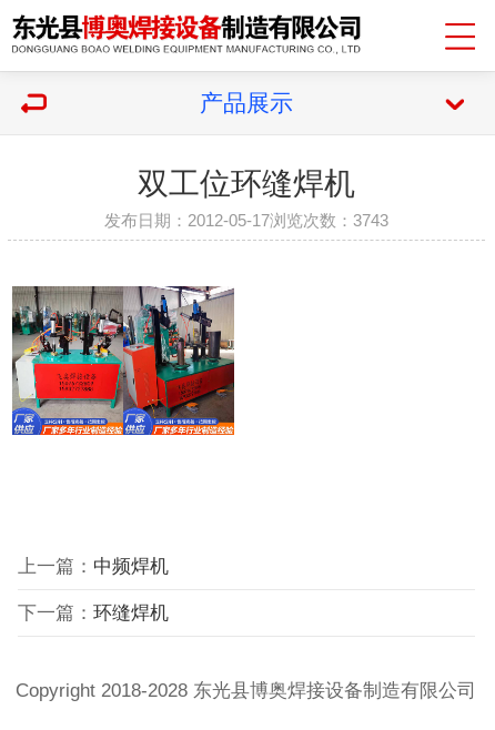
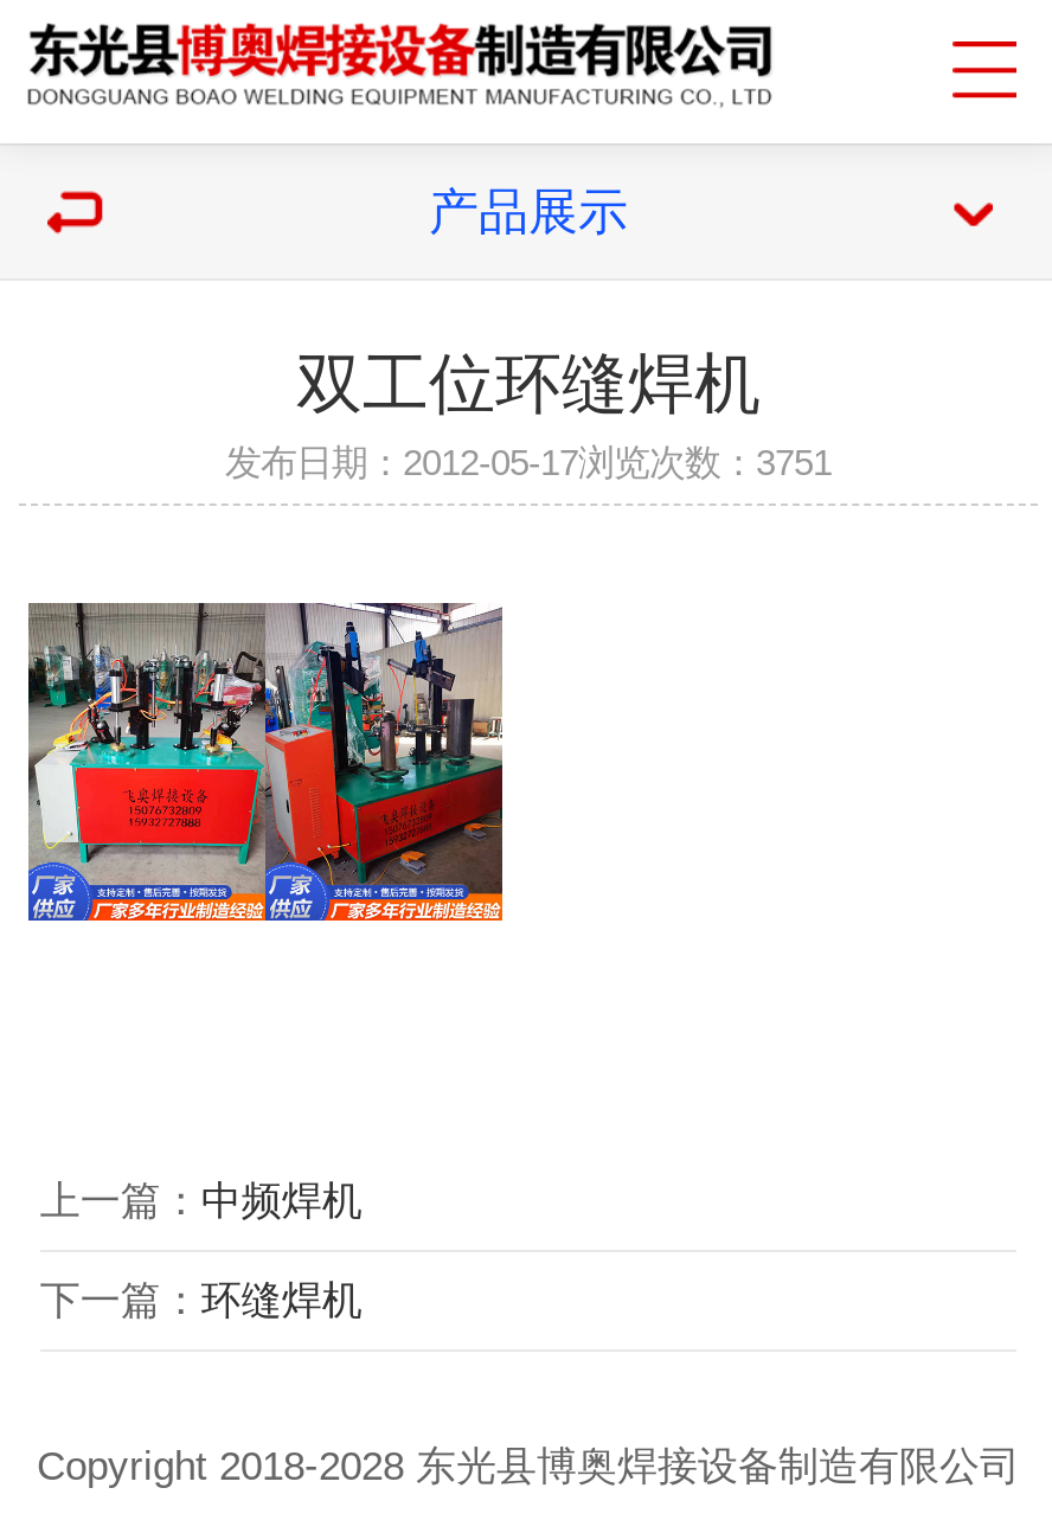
[104,211,388,230] 发布日期：2012-05-17浏览次数：3743 -> [225,442,832,482] 发布日期：2012-05-17浏览次数：3751

